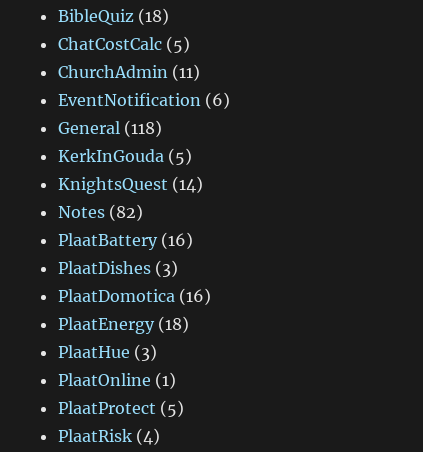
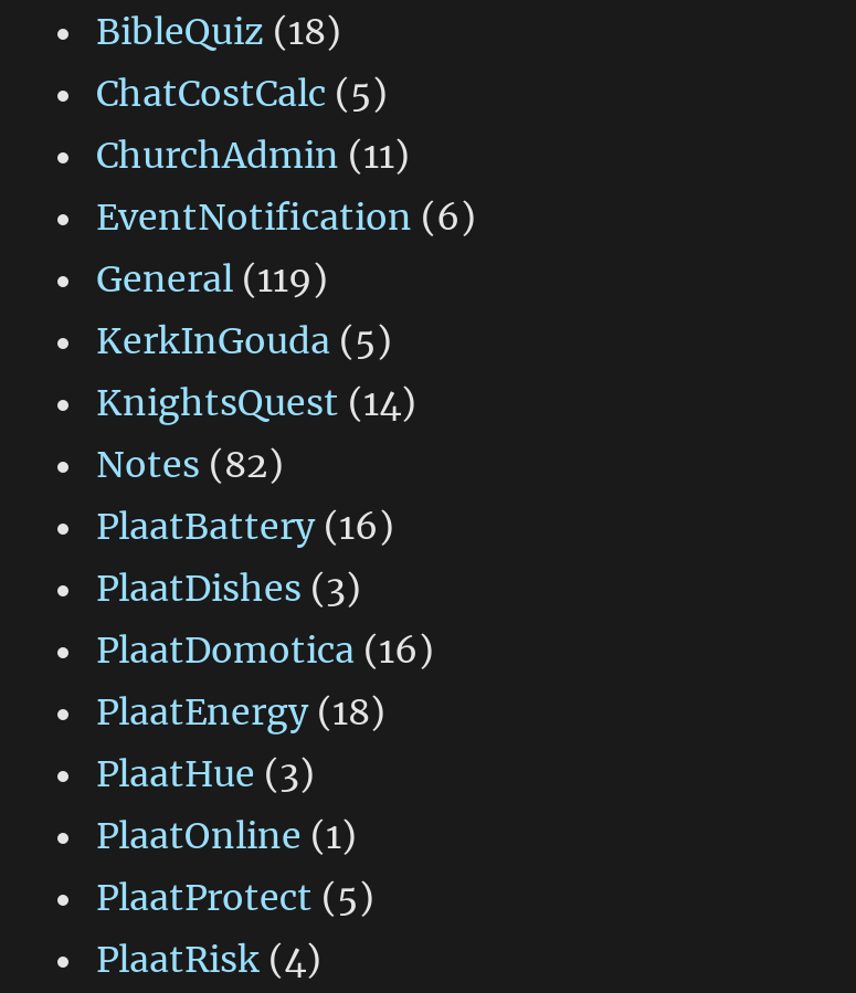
[58,118,162,138] General (118) -> [96,256,328,301] General (119)

